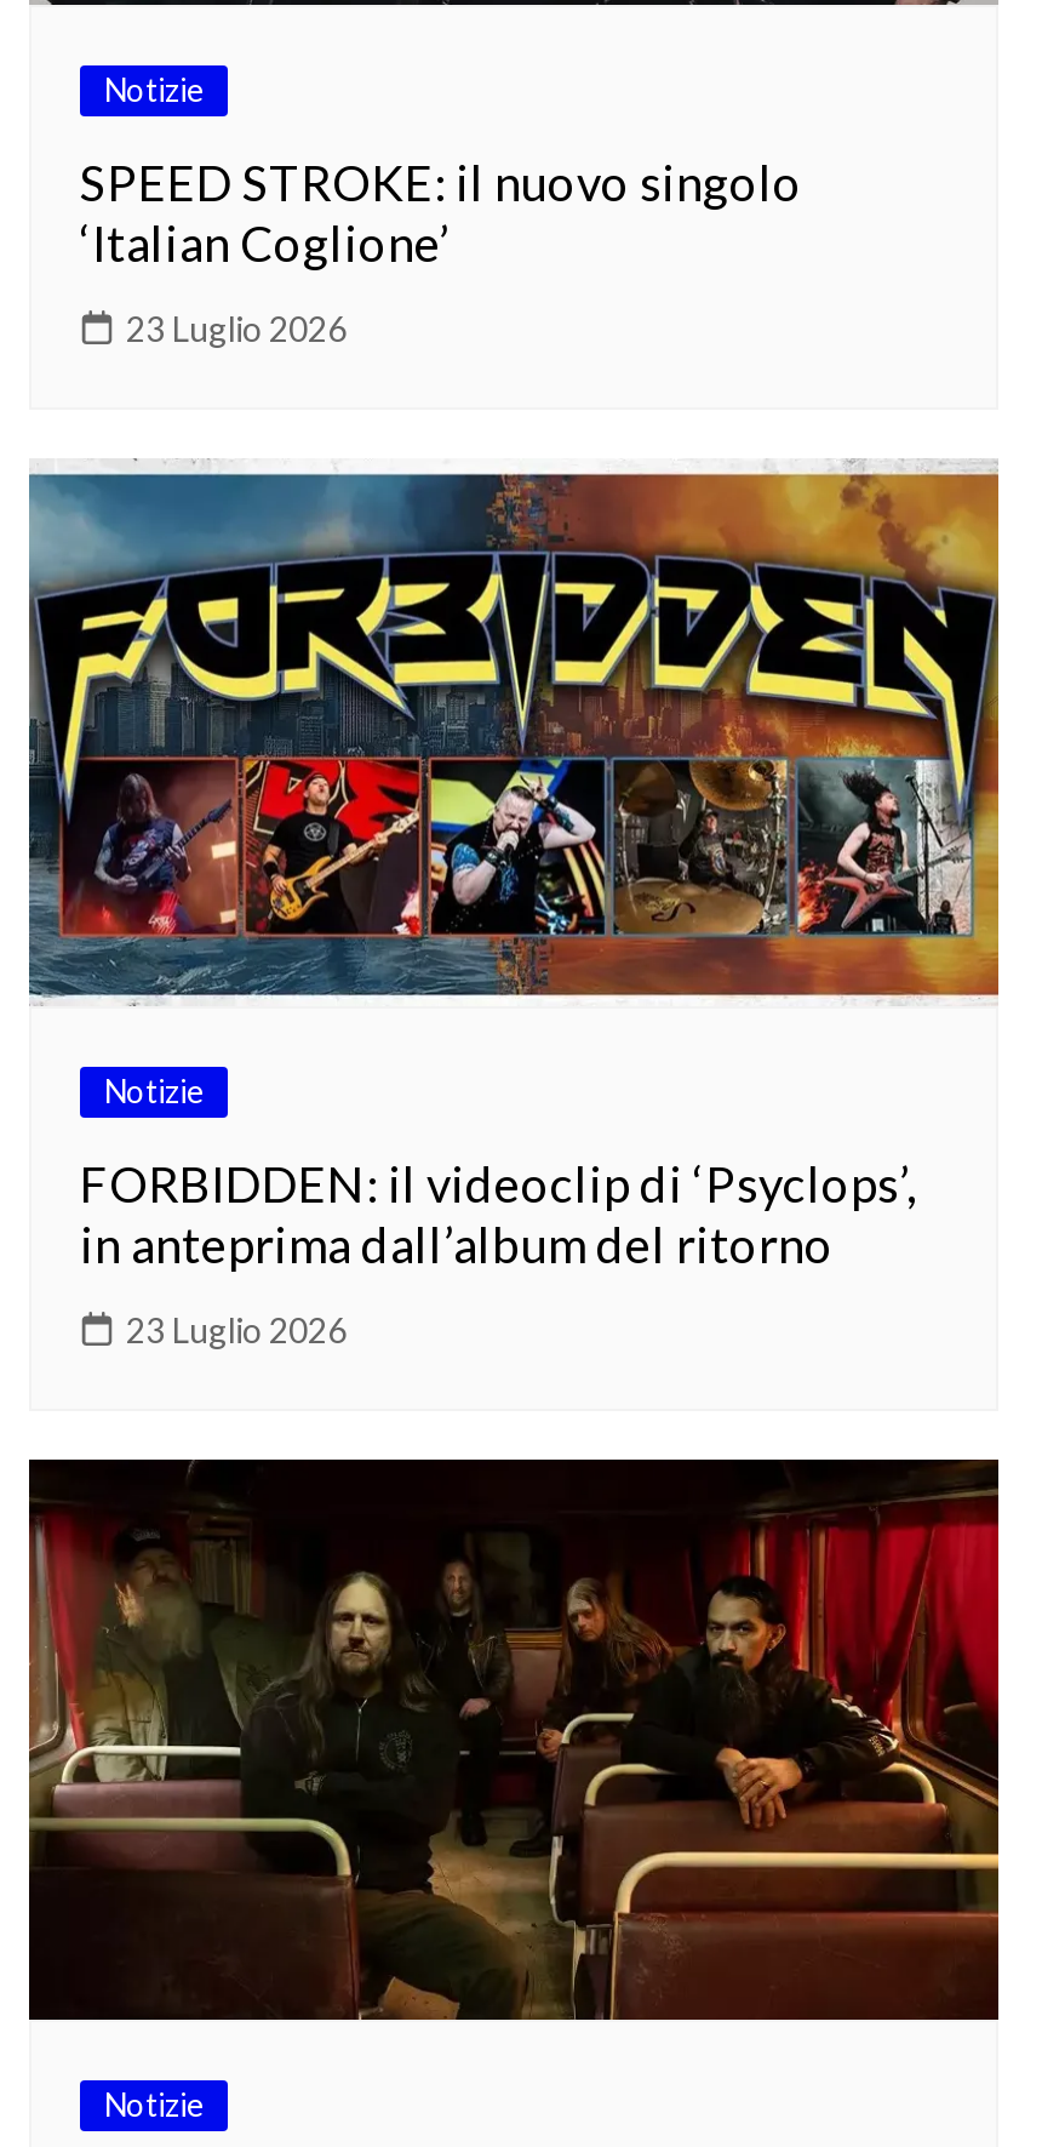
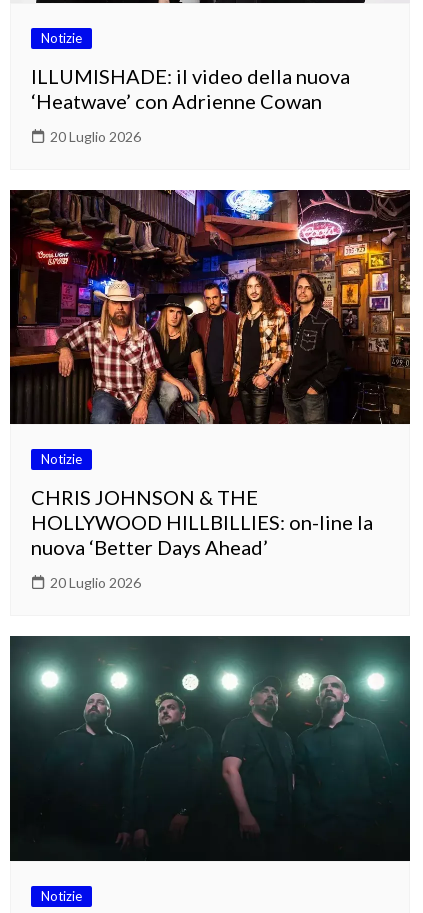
[80,154,802,273] SPEED STROKE: il nuovo singolo | ‘Italian Coglione’ -> [31,64,350,113] ILLUMISHADE: il video della nuova | ‘Heatwave’ con Adrienne Cowan
[126,310,347,351] 23 Luglio 2026 -> [50,128,141,145] 20 Luglio 2026
[27,461,1001,1006] [image] -> [9,189,411,425] [image]
[80,1153,916,1272] FORBIDDEN: il videoclip di ‘Psyclops’, | in anteprima dall’album del ritorno -> [31,485,373,559] CHRIS JOHNSON & THE | HOLLYWOOD HILLBILLIES: on-line la | nuova ‘Better Days Ahead’
[126,1309,347,1350] 23 Luglio 2026 -> [50,574,141,591] 20 Luglio 2026
[27,1457,1001,2022] [image] -> [9,629,411,862] [image]

